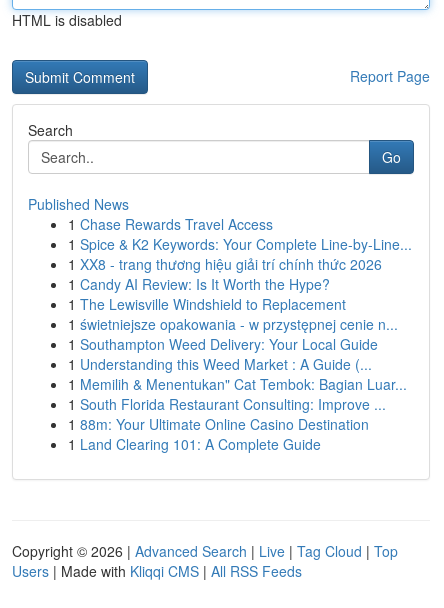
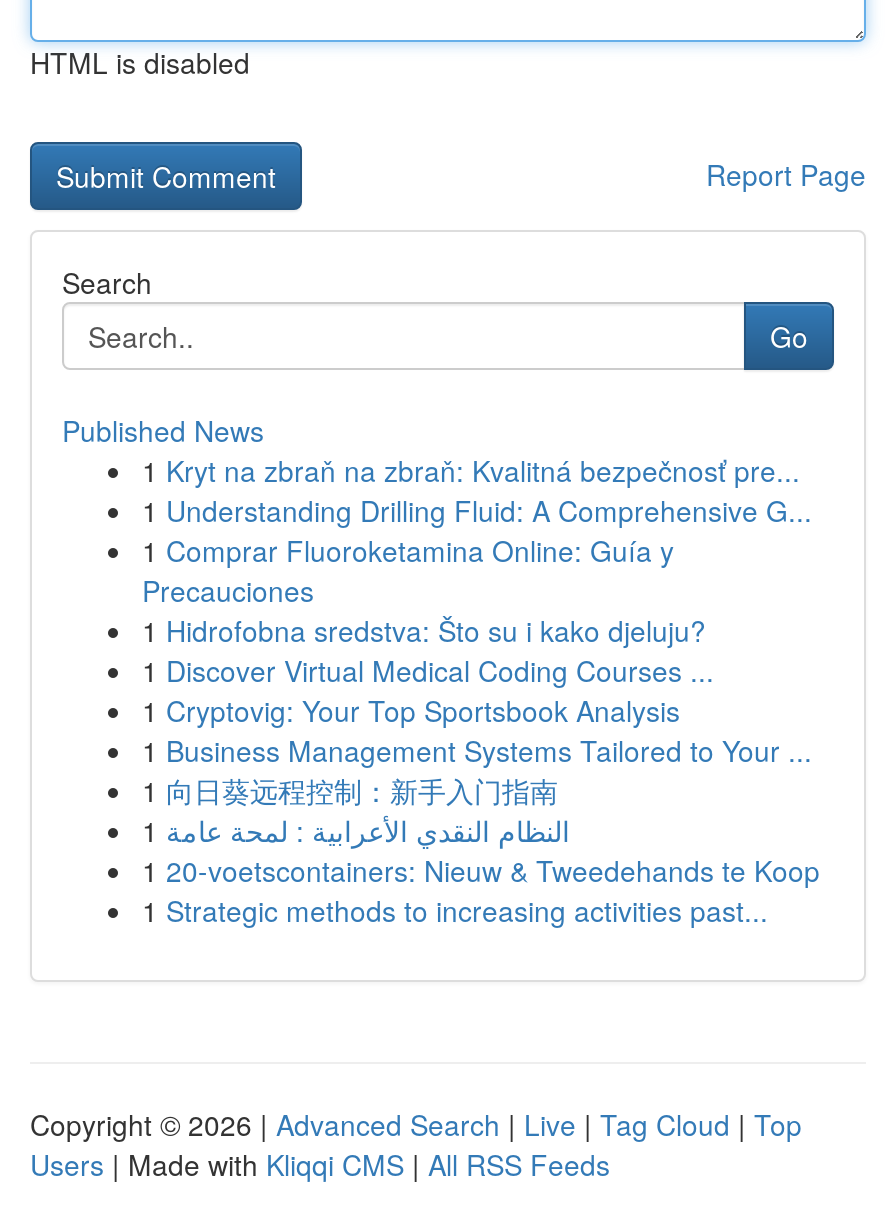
[68,214,412,454] 1 Chase Rewards Travel Access | 1 Spice & K2 Keywords: Your Complete Line-by-Line... | 1 XX8 - trang thương hiệu giải trí chính thức 2026 | 1 Candy AI Review: Is It Worth the Hype? | 1 The Lewisville Windshield to Replacement | 1 świetniejsze opakowania - w przystępnej cenie n... | 1 Southampton Weed Delivery: Your Local Guide | 1 Understanding this Weed Market : A Guide (... | 1 Memilih & Menentukan" Cat Tembok: Bagian Luar... | 1 South Florida Restaurant Consulting: Improve ... | 1 88m: Your Ultimate Online Casino Destination | 1 Land Clearing 101: A Complete Guide -> [142,450,820,930] 1 Kryt na zbraň na zbraň: Kvalitná bezpečnosť pre... | 1 Understanding Drilling Fluid: A Comprehensive G... | 1 Comprar Fluoroketamina Online: Guía y | Precauciones | 1 Hidrofobna sredstva: Što su i kako djeluju? | 1 Discover Virtual Medical Coding Courses ... | 1 Cryptovig: Your Top Sportsbook Analysis | 1 Business Management Systems Tailored to Your ... | 1 向日葵远程控制：新手入门指南 | 1 النظام النقدي الأعرابية : لمحة عامة | 1 20-voetscontainers: Nieuw & Tweedehands te Koop | 1 Strategic methods to increasing activities past...

